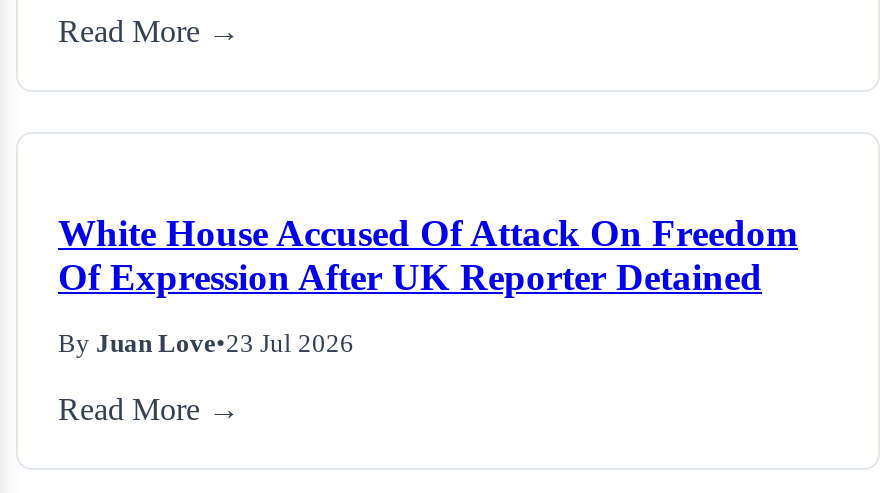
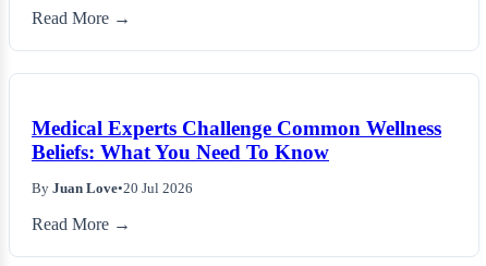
[58,213,798,299] White House Accused Of Attack On Freedom | Of Expression After UK Reporter Detained -> [32,117,441,164] Medical Experts Challenge Common Wellness | Beliefs: What You Need To Know
[58,331,354,359] By Juan Love•23 Jul 2026 -> [32,181,193,197] By Juan Love•20 Jul 2026

